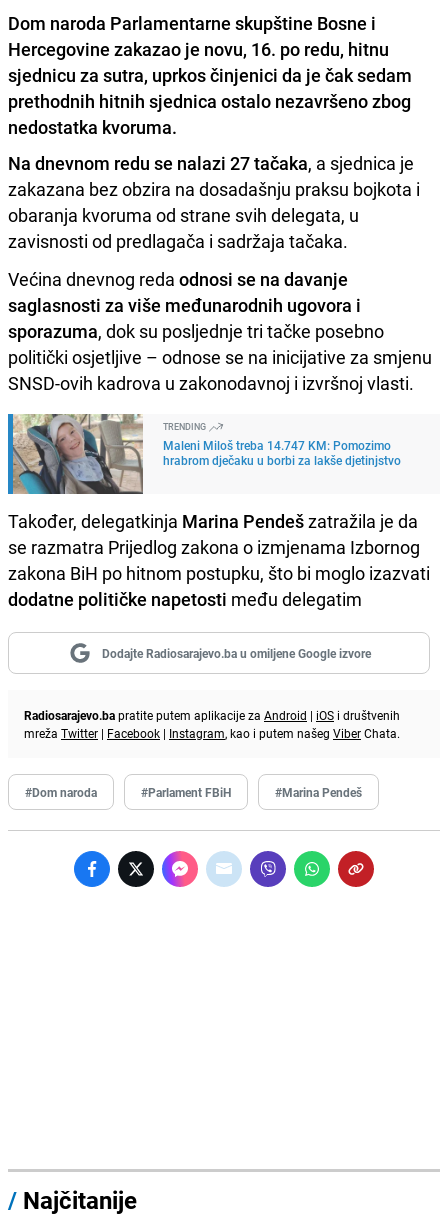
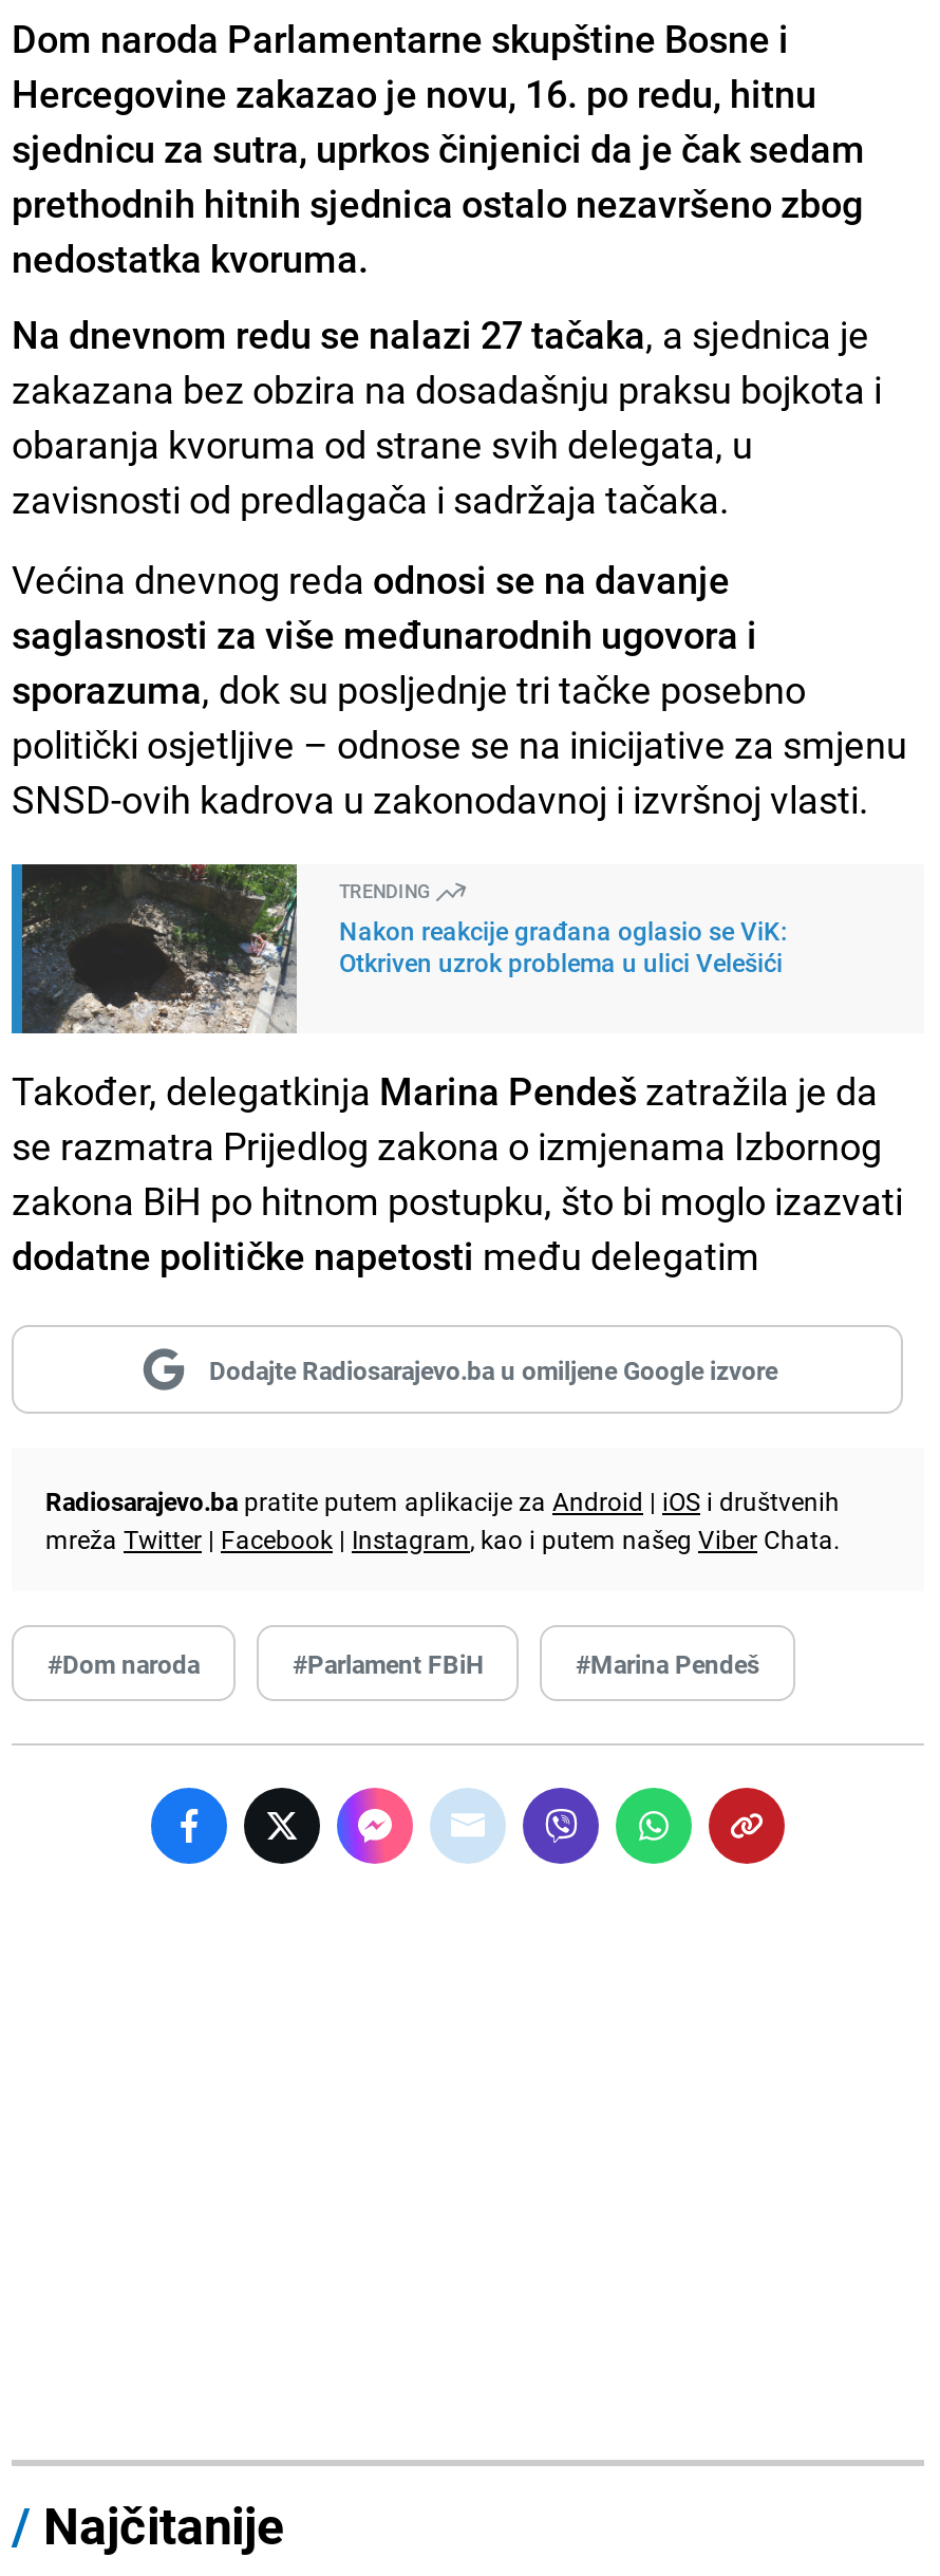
[12,413,401,495] [image] | Maleni Miloš treba 14.747 KM: Pomozimo | hrabrom dječaku u borbi za lakše djetinjstvo -> [20,862,787,1035] [image] | Nakon reakcije građana oglasio se ViK: | Otkriven uzrok problema u ulici Velešići

